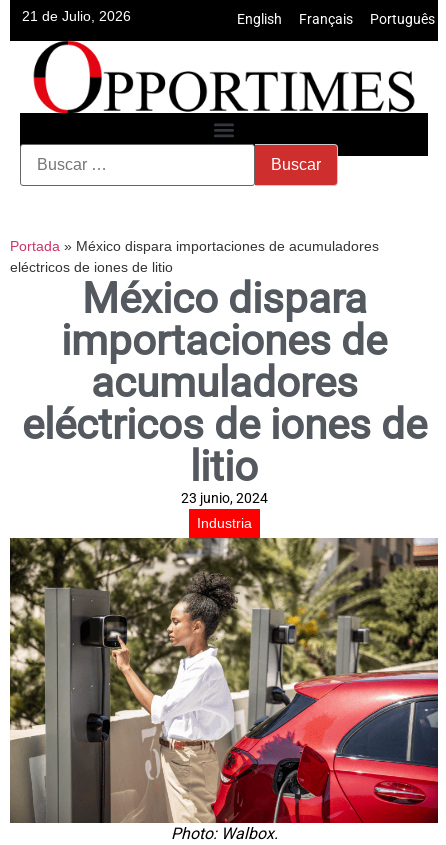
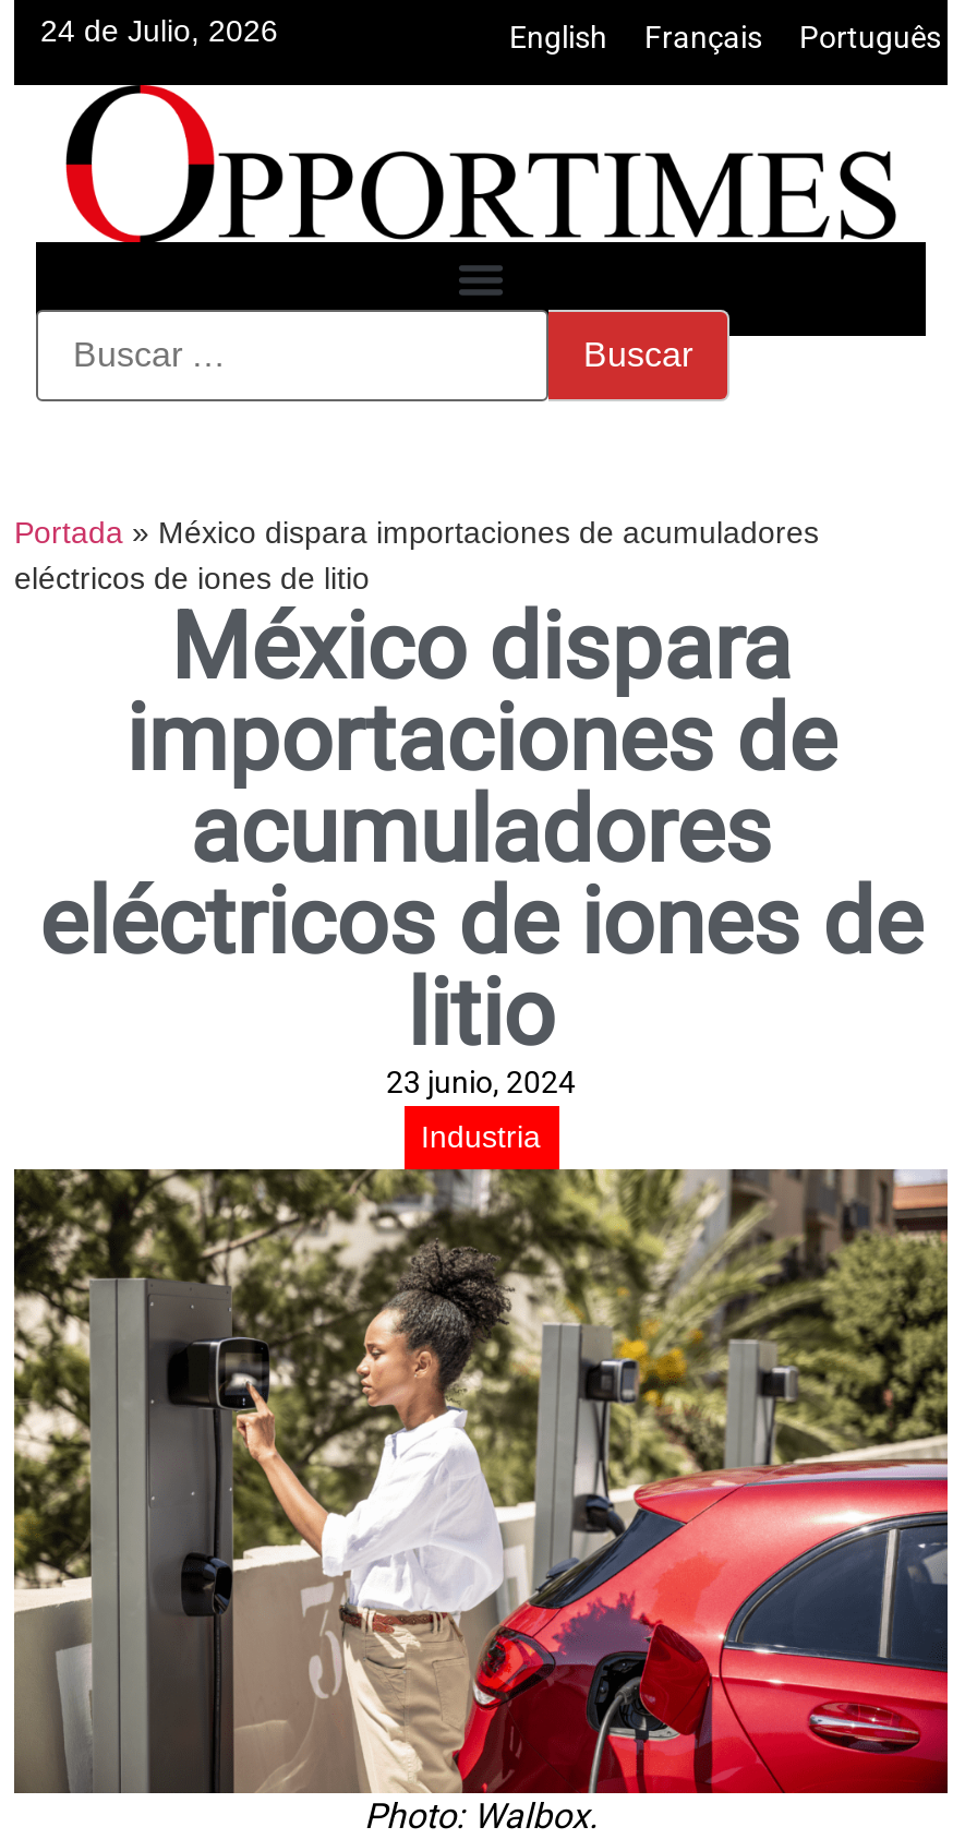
[22,8,131,24] 21 de Julio, 2026 -> [40,13,278,48] 24 de Julio, 2026

